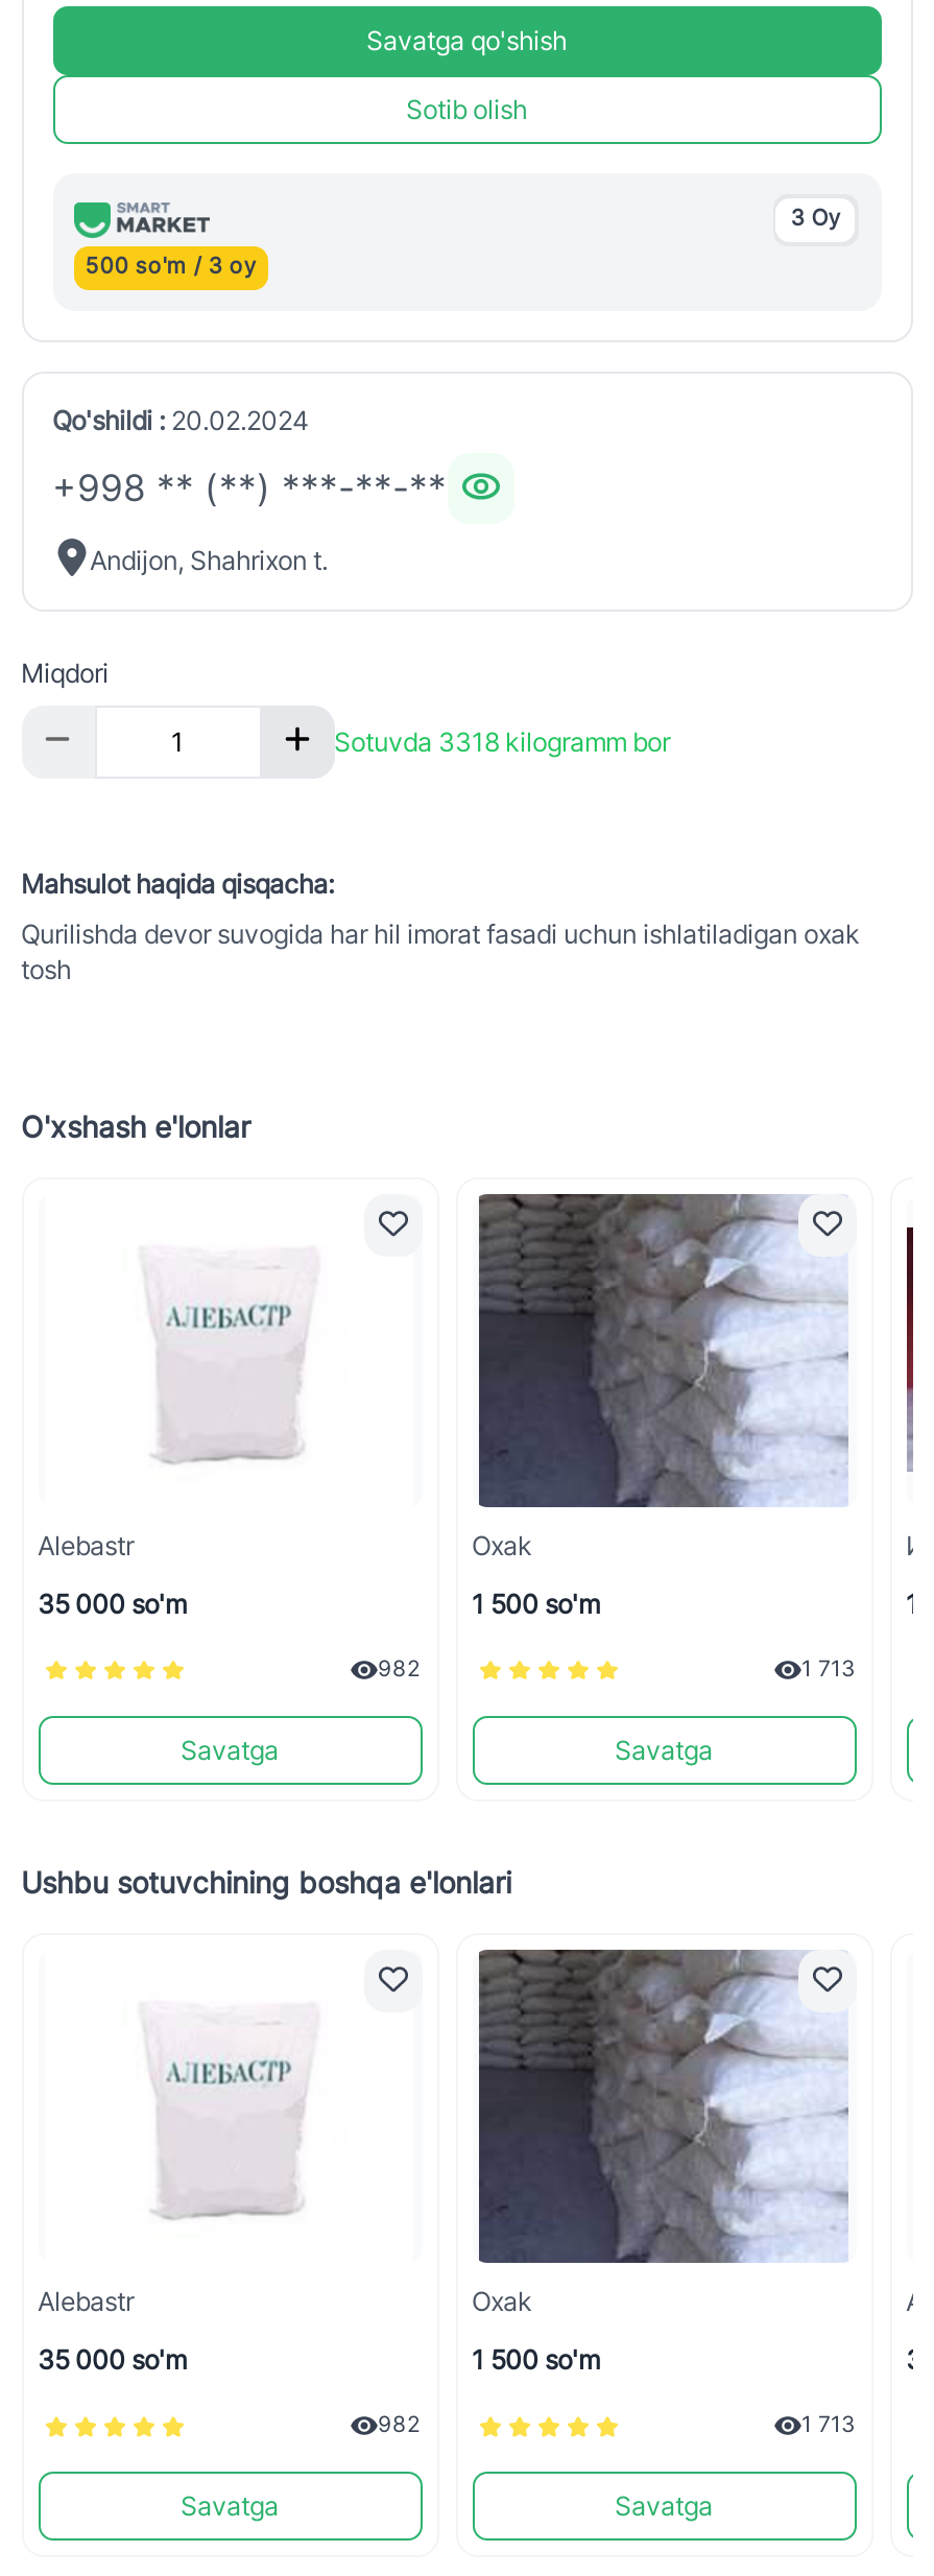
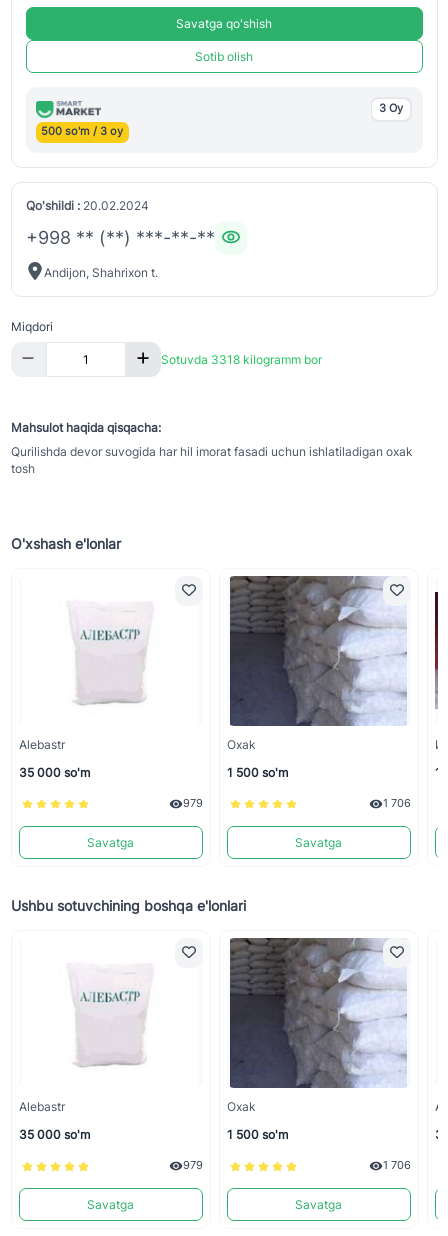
[378,1656,422,1683] 982 -> [182,797,202,810] 979
[801,1656,856,1683] 1 713 -> [382,797,410,810] 1 706
[378,2412,422,2439] 982 -> [182,1159,202,1172] 979
[801,2412,856,2439] 1 713 -> [382,1159,410,1172] 1 706

